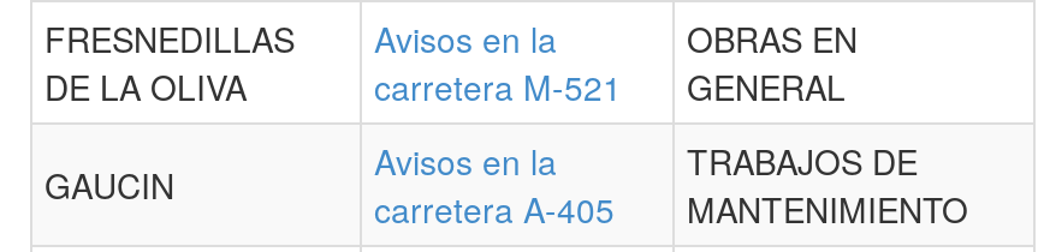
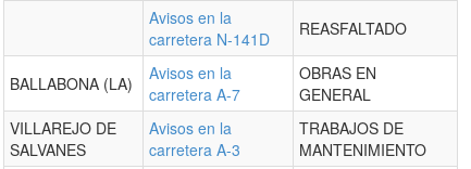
[45,14,295,110] FRESNEDILLAS | DE LA OLIVA -> none
[374,62,622,110] carretera M-521 -> [10,17,407,105] carretera N-141D | REASFALTADO | BALLABONA (LA) | Avisos en la | carretera A-7
[45,161,174,209] GAUCIN -> [10,117,116,160] VILLAREJO DE | SALVANES
[374,185,615,233] carretera A-405 -> [149,139,240,160] carretera A-3

